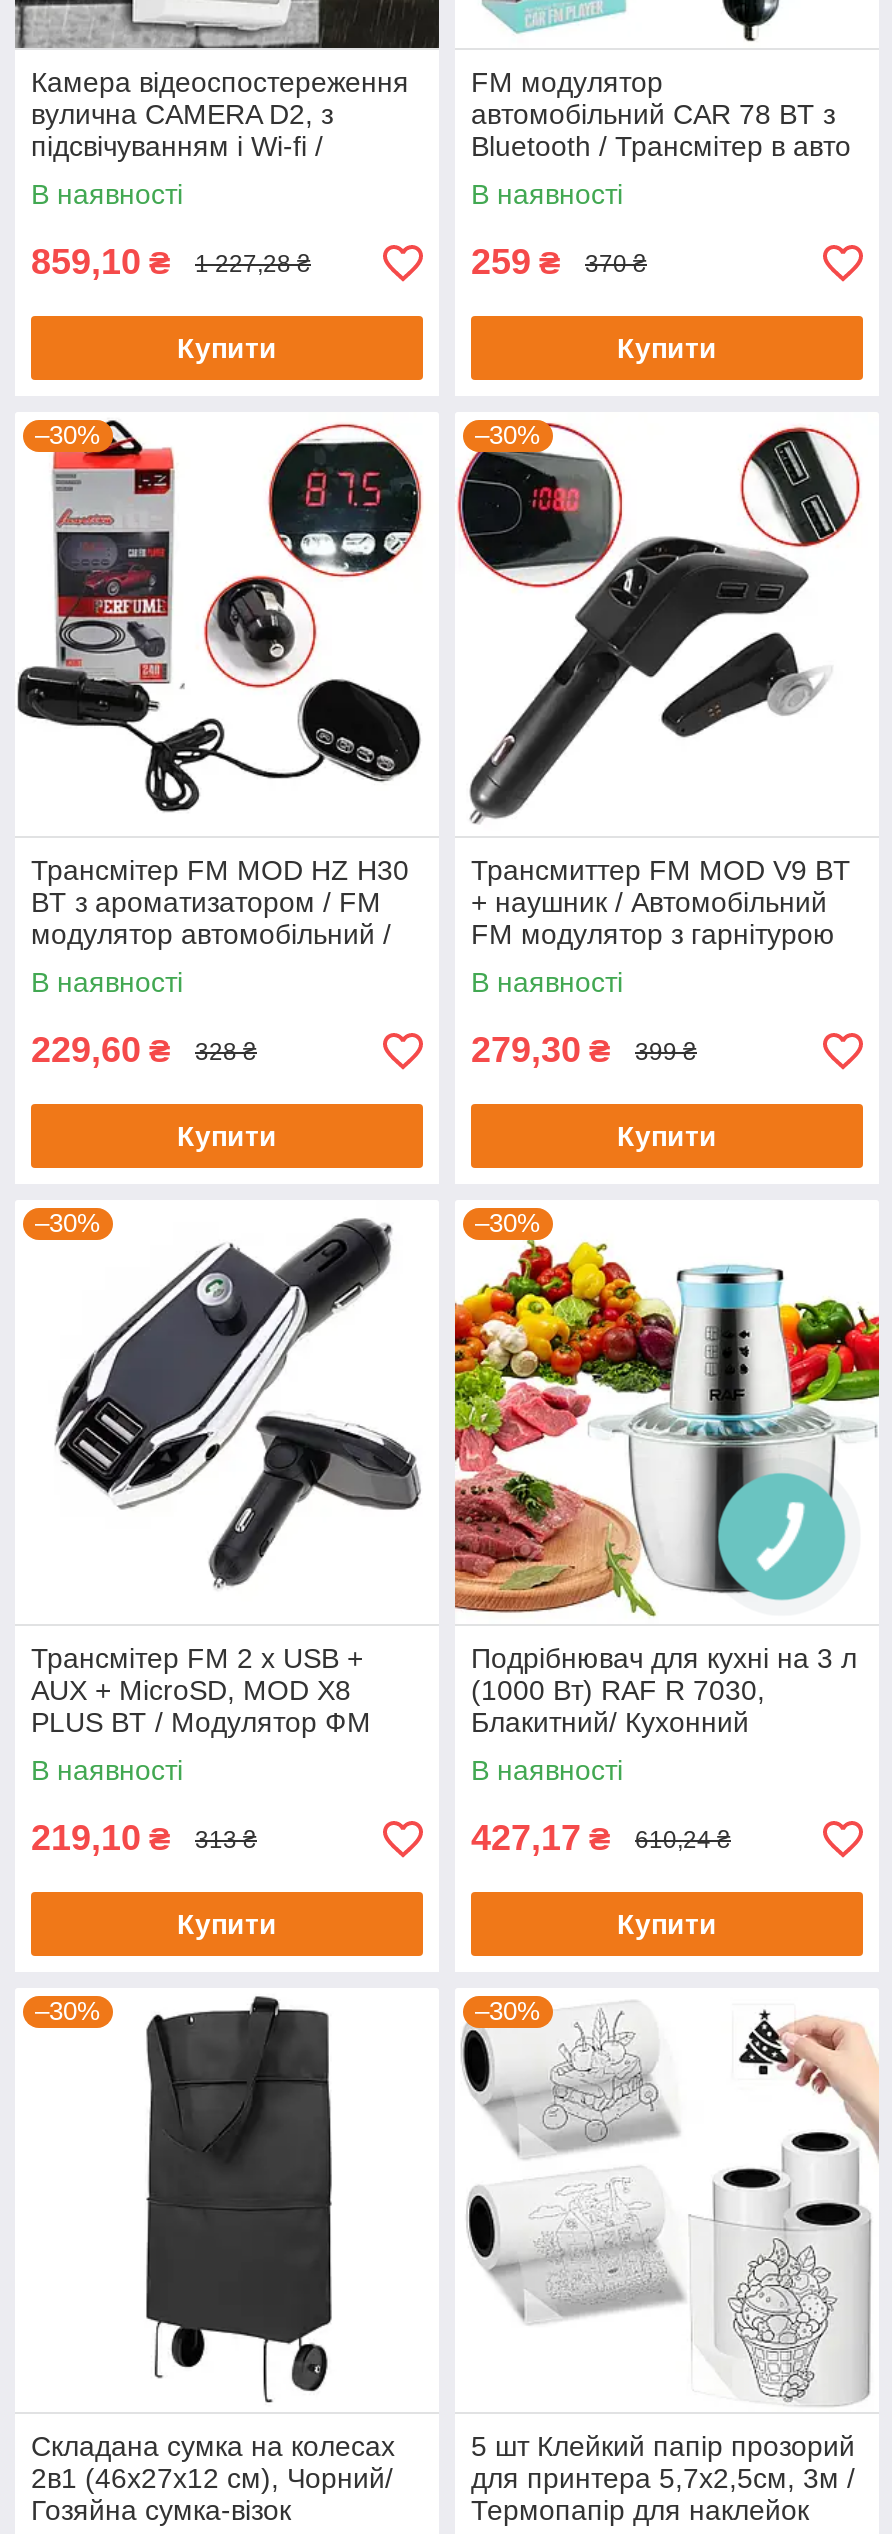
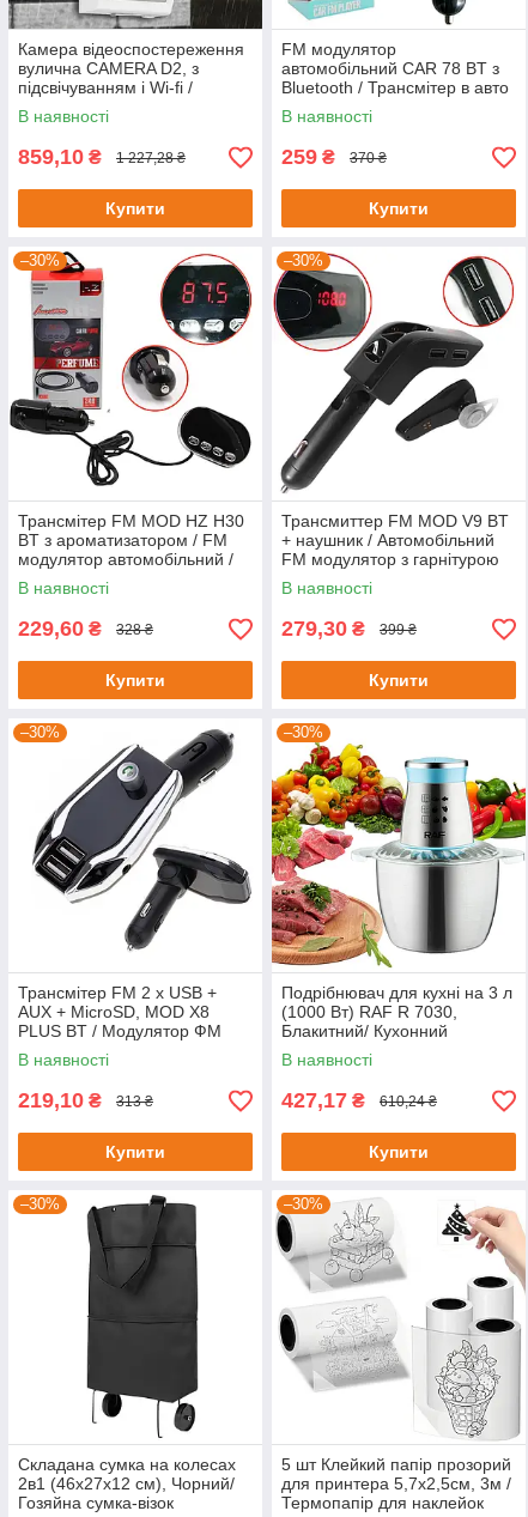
[717,1472,847,1602] [image] -> [429,882,505,958] [image]

